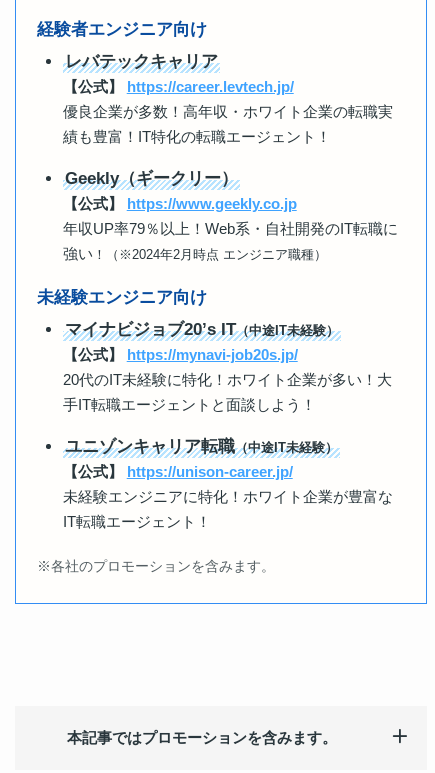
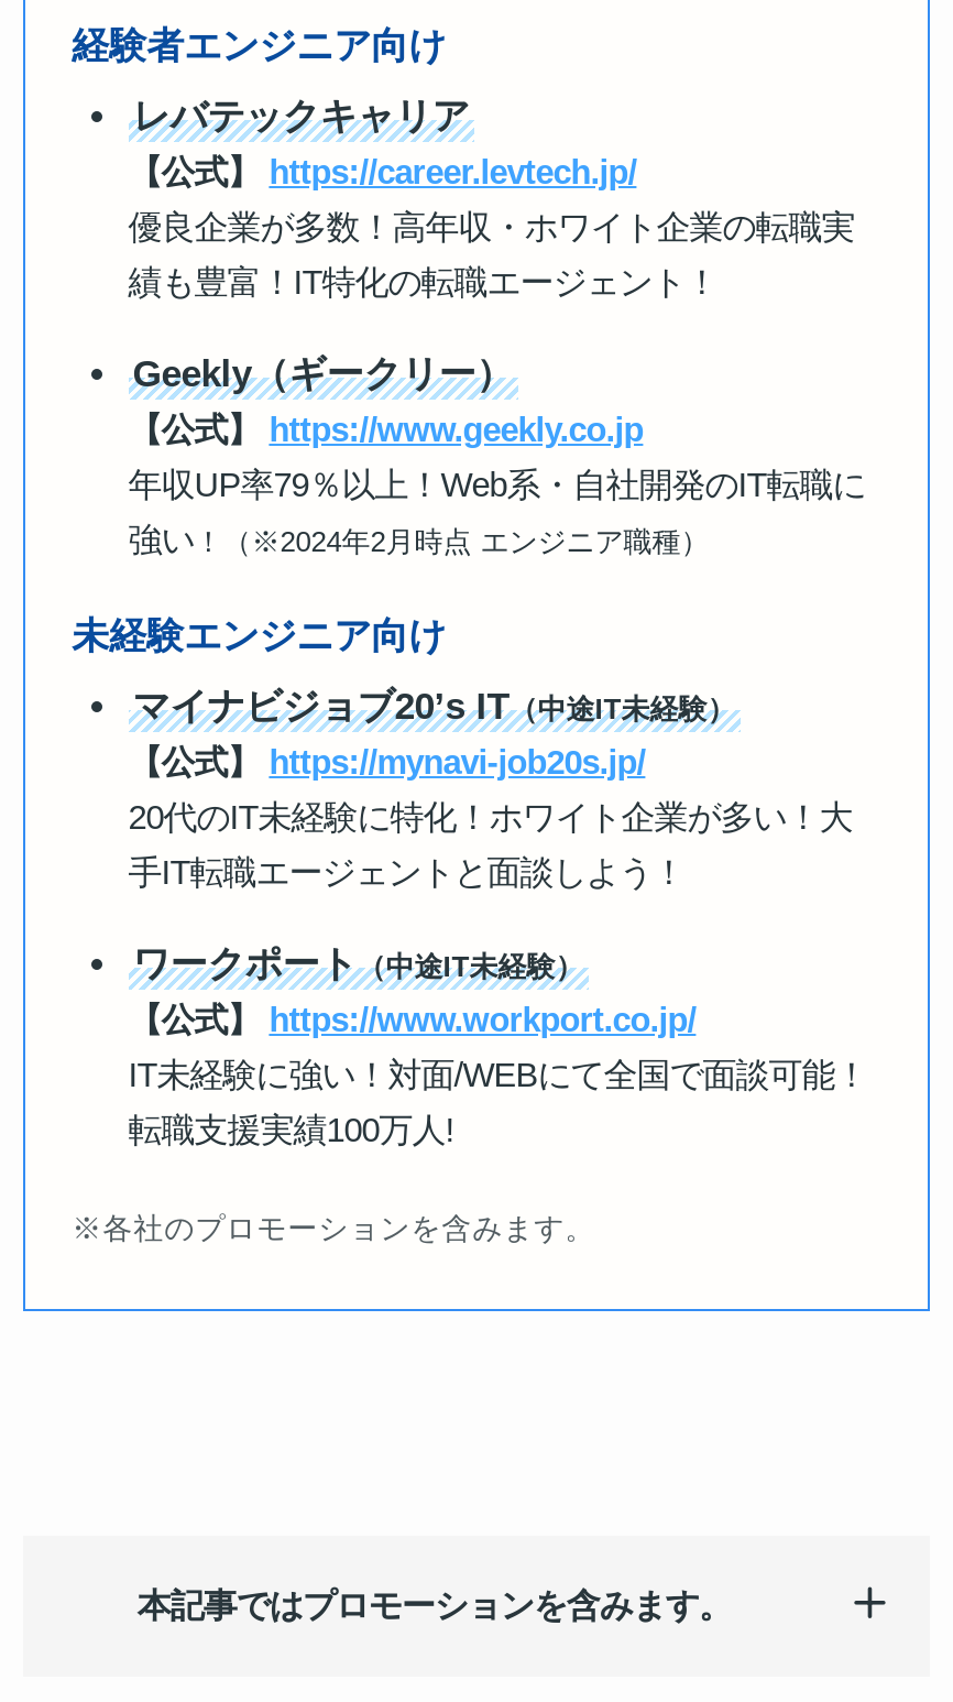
[63,437,338,480] ユニゾンキャリア転職（中途IT未経験） | 【公式】 https://unison-career.jp/ -> [128,944,696,1039] ワークポート（中途IT未経験） | 【公式】https://www.workport.co.jp/
[63,488,393,505] 未経験エンジニアに特化！ホワイト企業が豊富な -> [128,1057,868,1094] IT未経験に強い！対面/WEBにて全国で面談可能！
[63,513,211,530] IT転職エージェント！ -> [128,1112,454,1149] 転職支援実績100万人!

